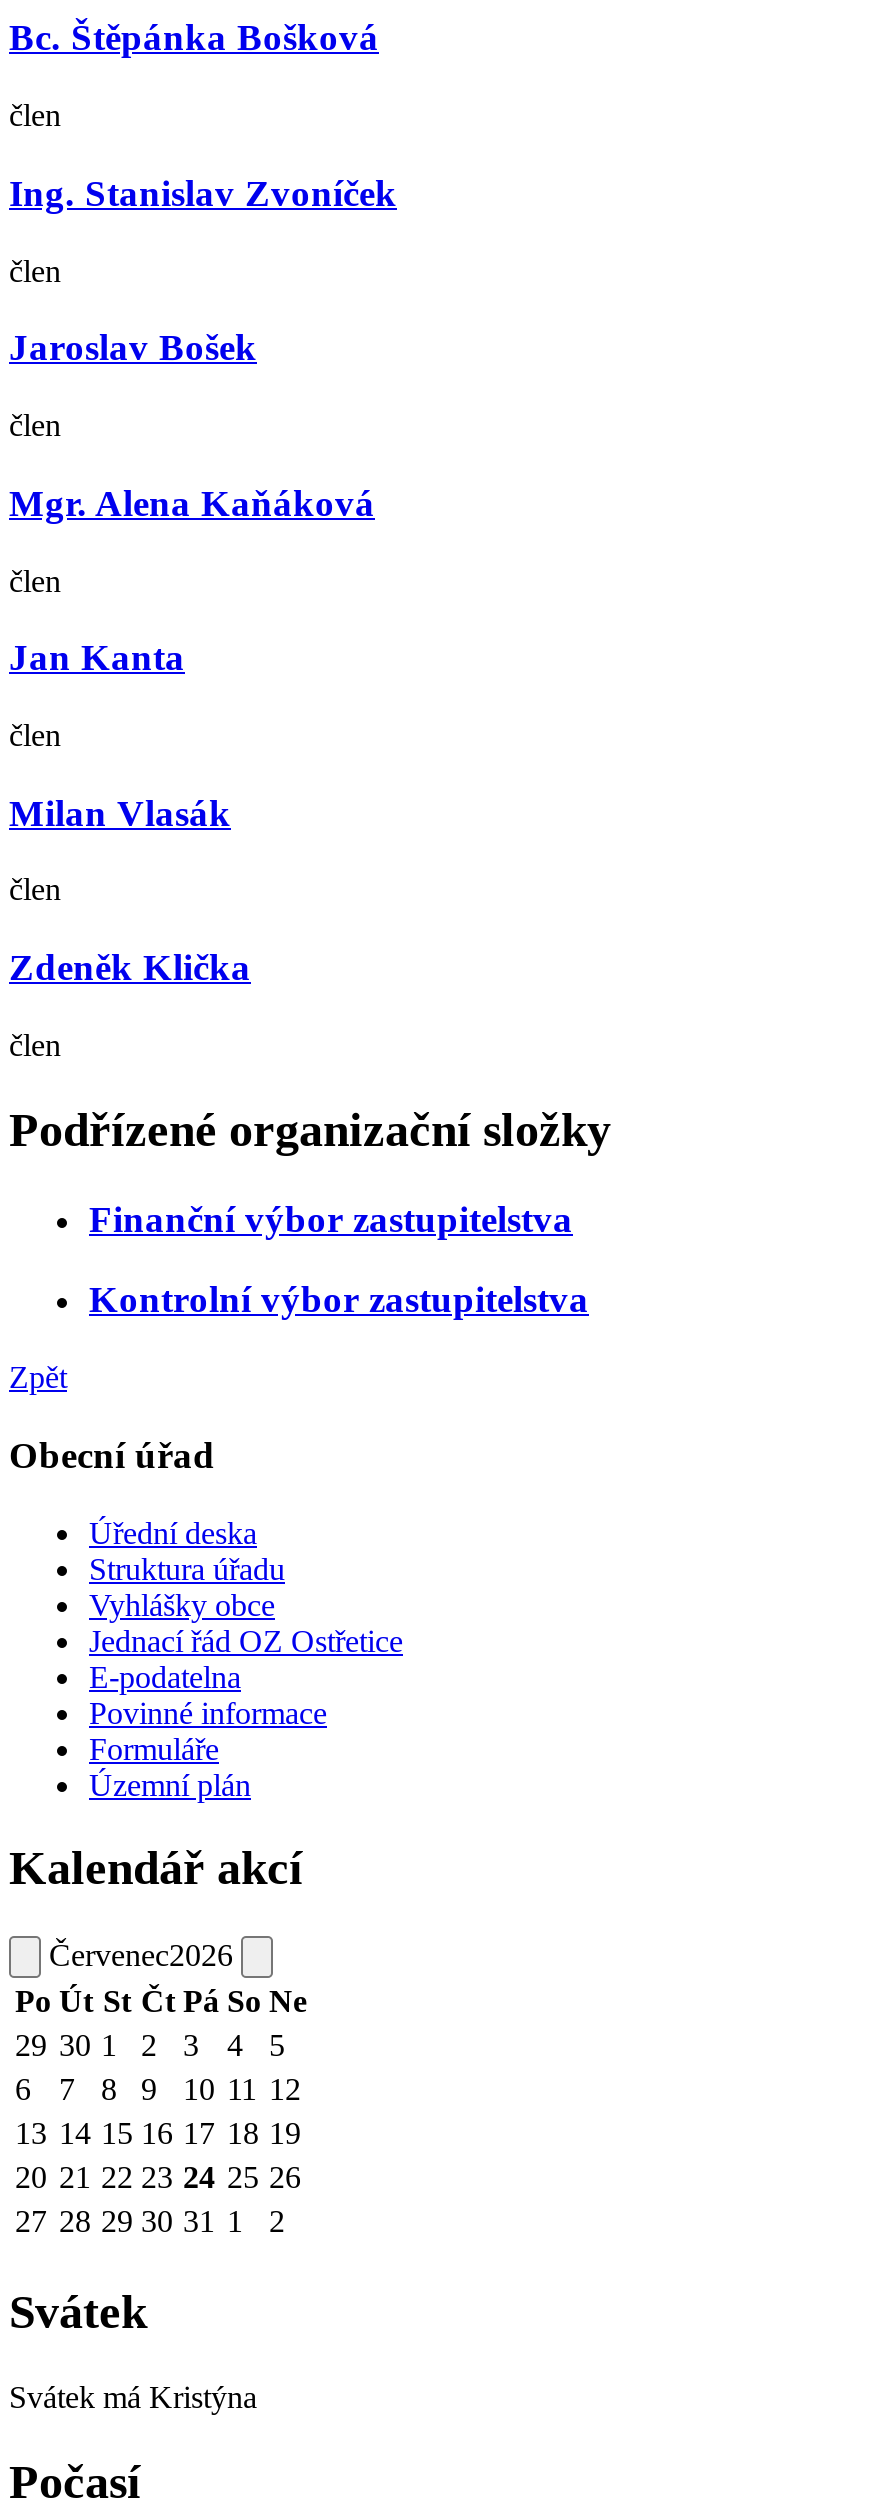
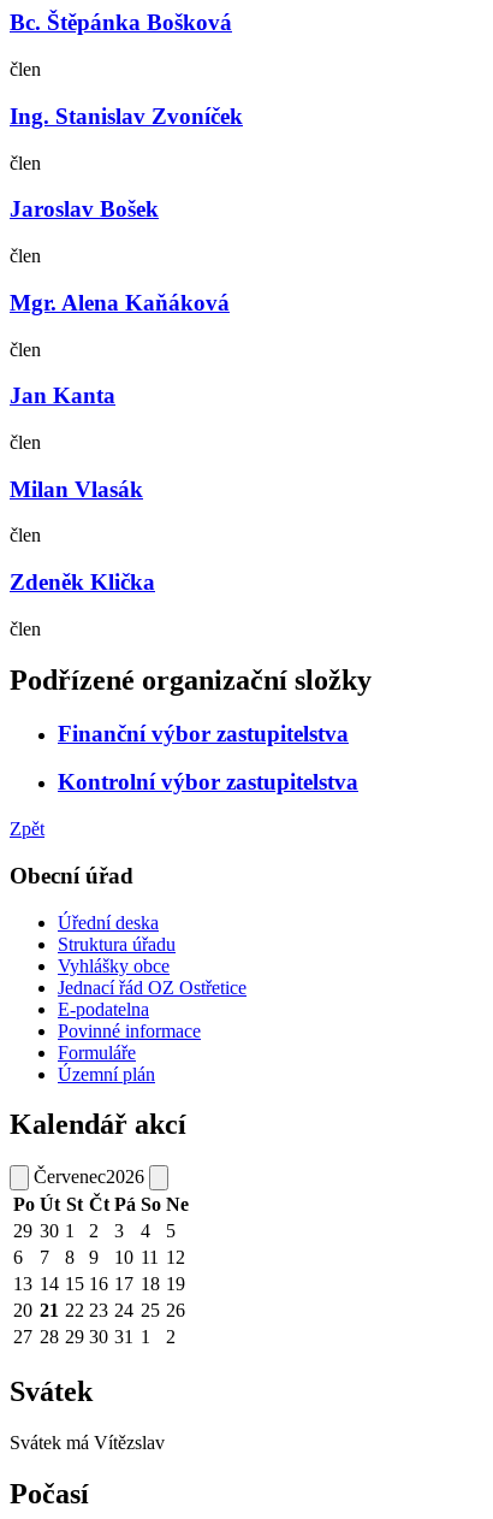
[9,2380,257,2414] Svátek má Kristýna -> [10,1432,165,1453] Svátek má Vítězslav

